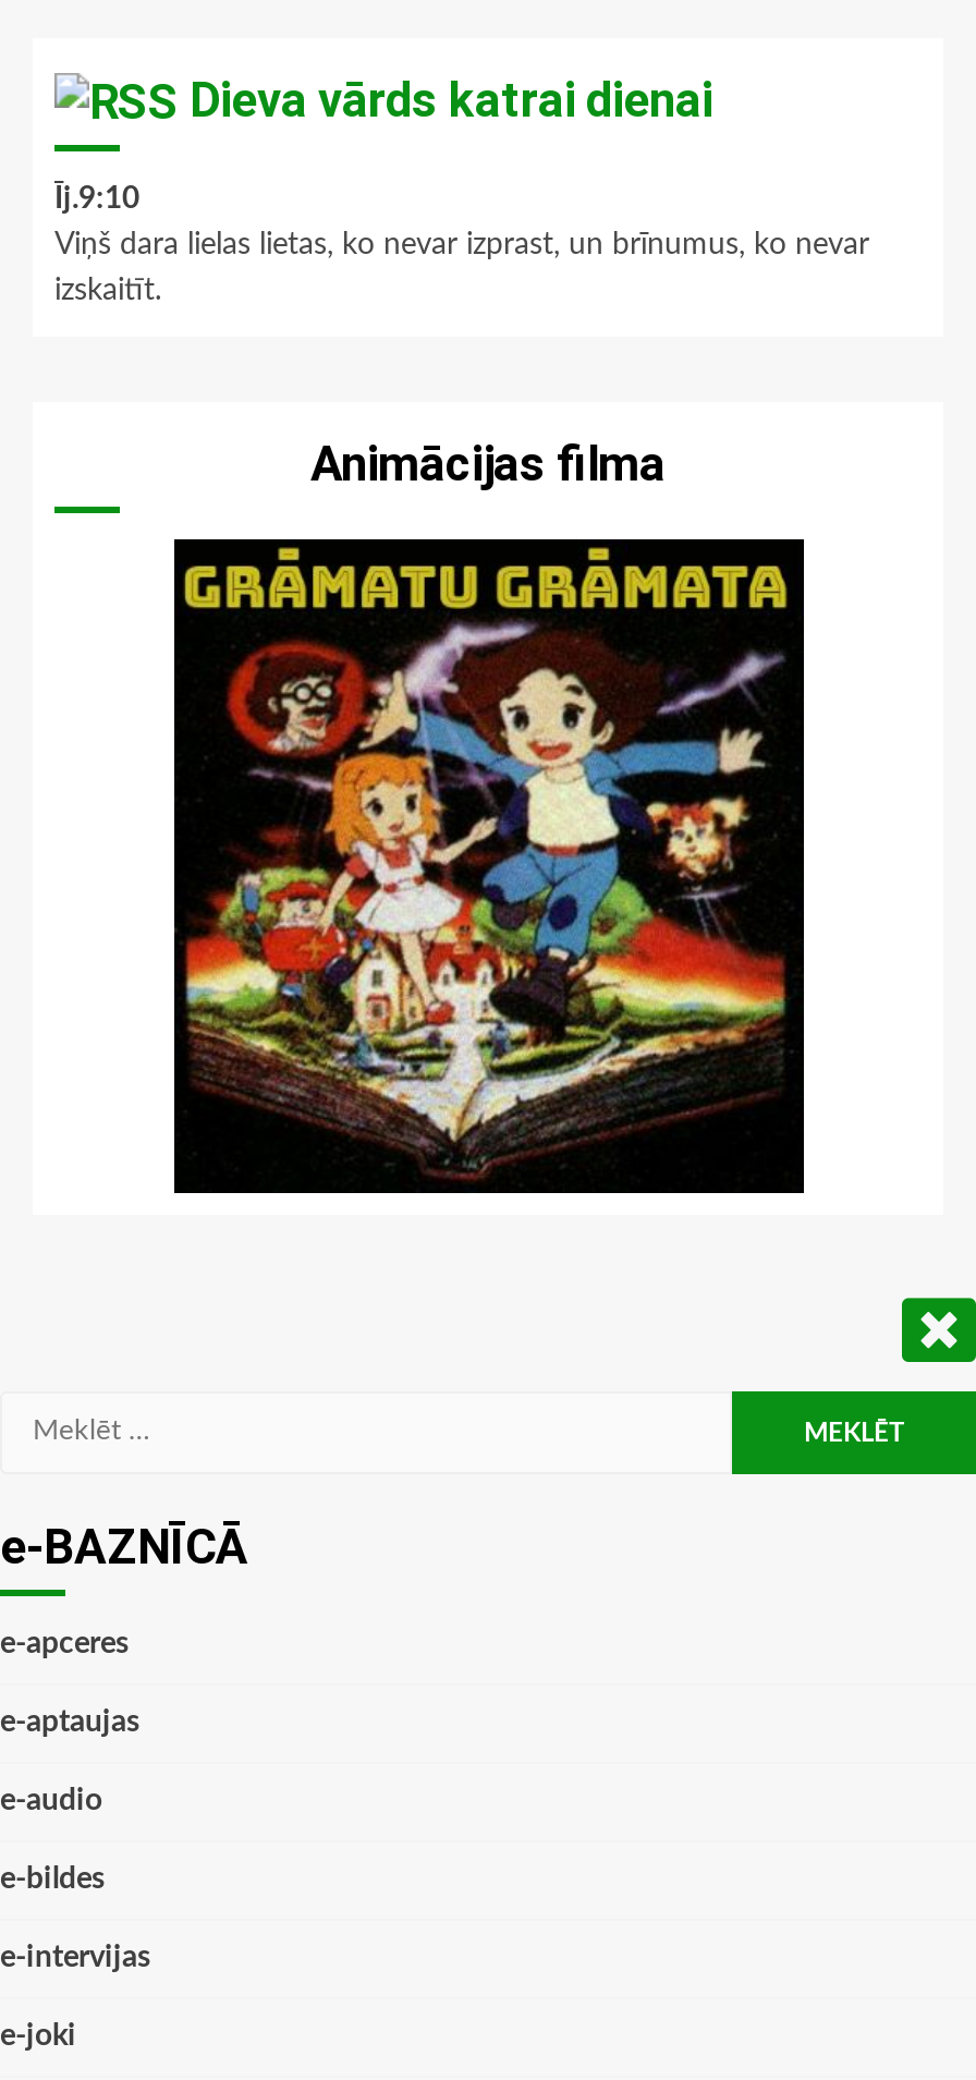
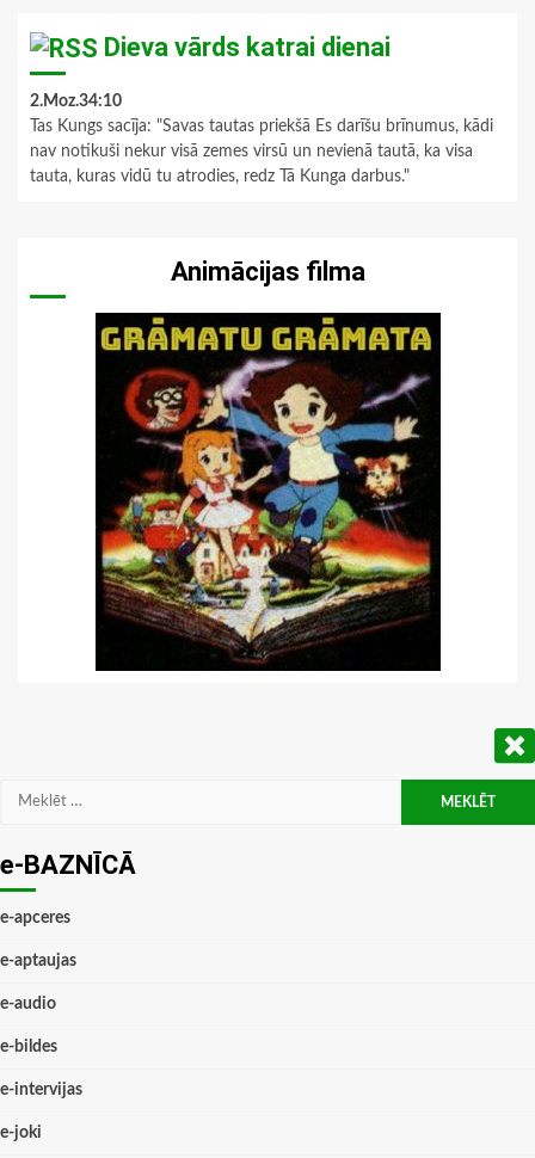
[54,185,869,307] Īj.9:10 | Viņš dara lielas lietas, ko nevar izprast, un brīnumus, ko nevar | izskaitīt. -> [30,94,493,186] 2.Moz.34:10 | Tas Kungs sacīja: "Savas tautas priekšā Es darīšu brīnumus, kādi | nav notikuši nekur visā zemes virsū un nevienā tautā, ka visa | tauta, kuras vidū tu atrodies, redz Tā Kunga darbus."

